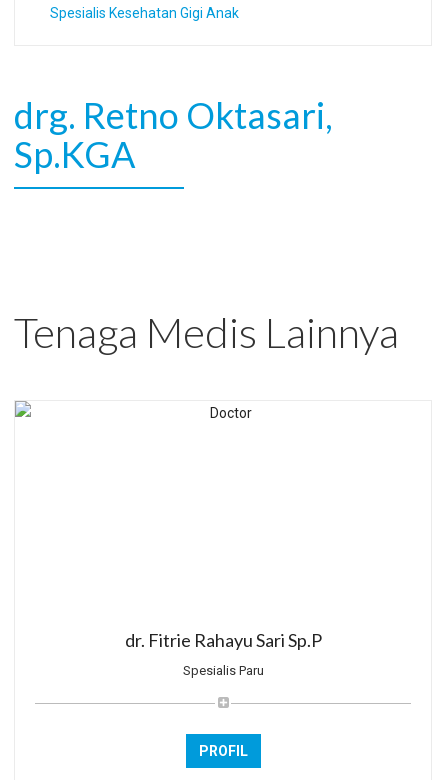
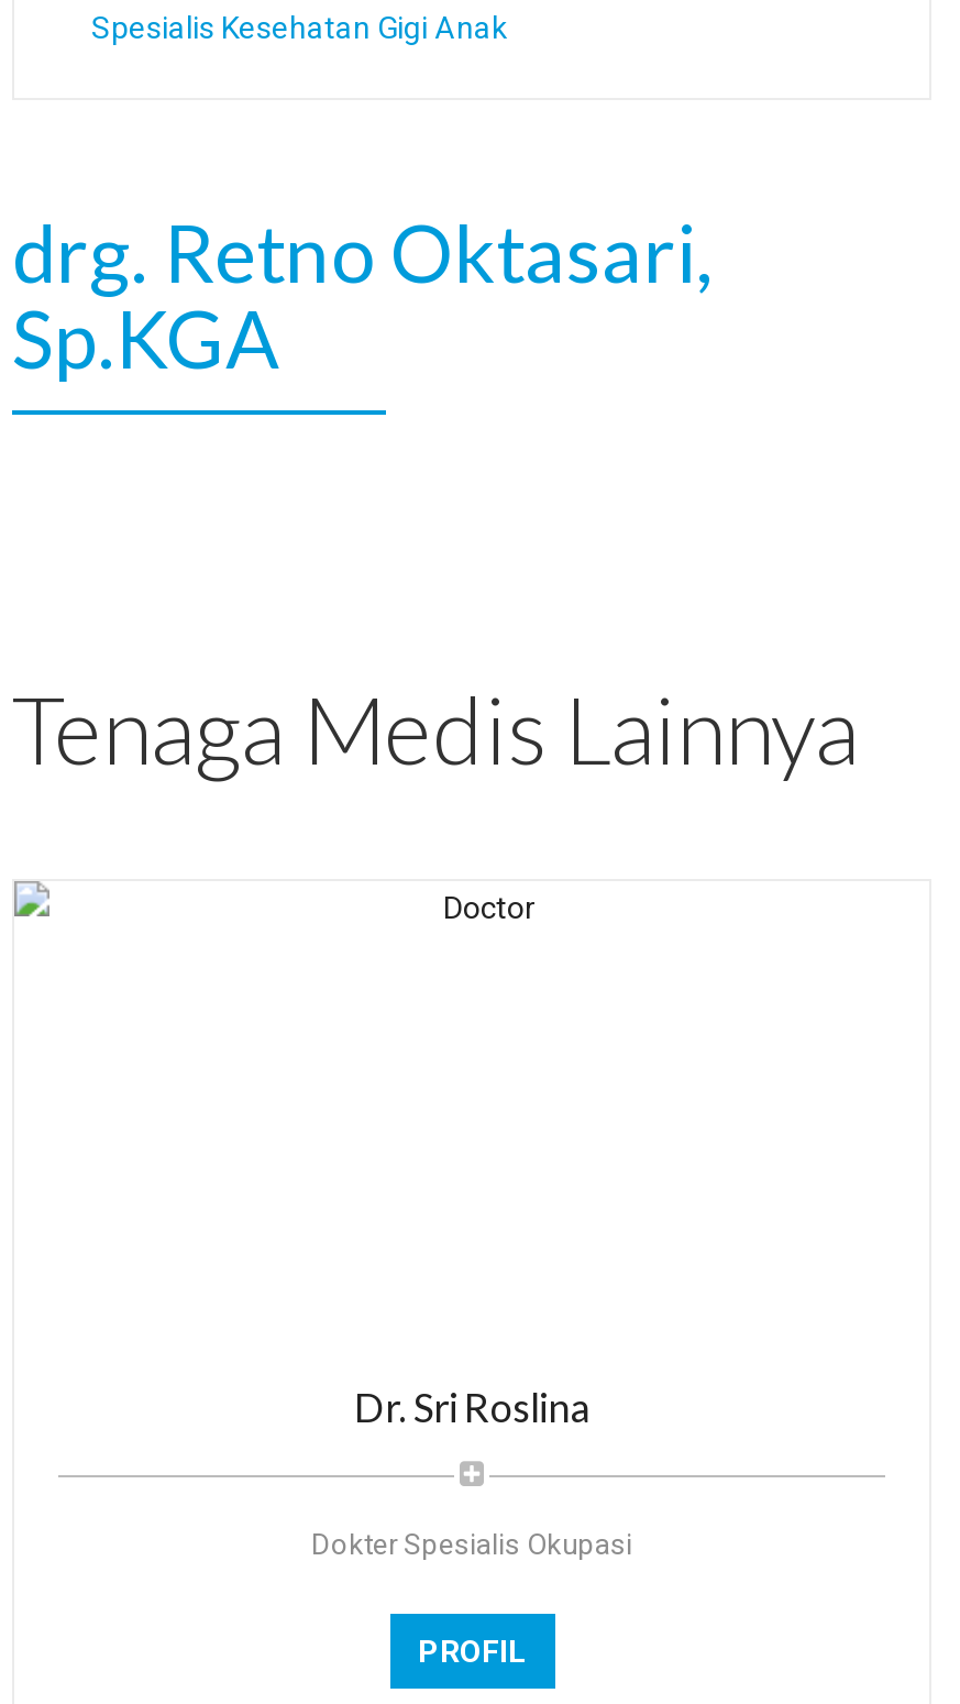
[124,629,321,651] dr. Fitrie Rahayu Sari Sp.P -> [354,1382,589,1431] Dr. Sri Roslina
[182,663,263,678] Spesialis Paru -> [311,1527,632,1560] Dokter Spesialis Okupasi

